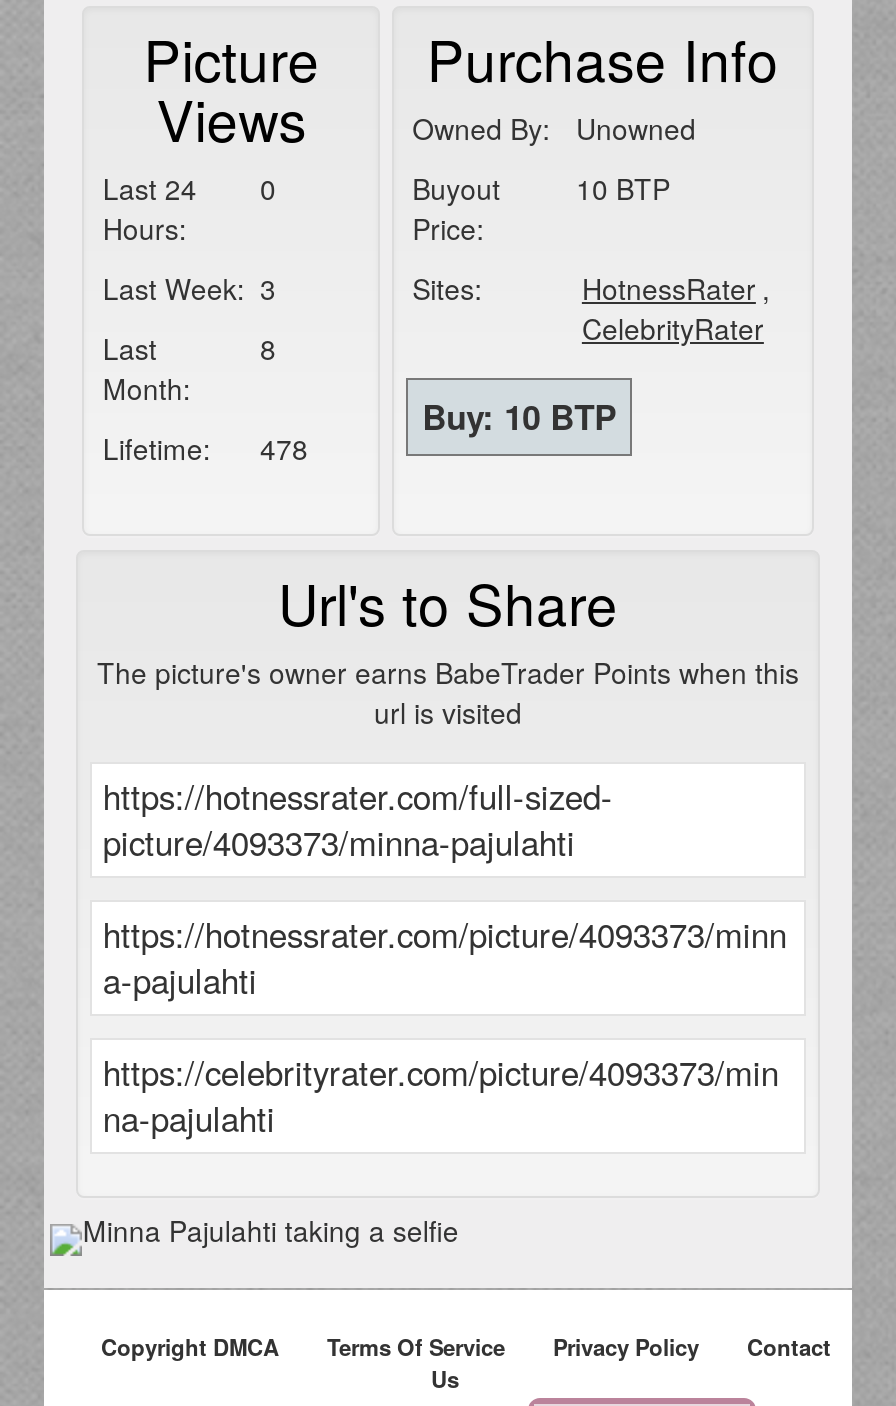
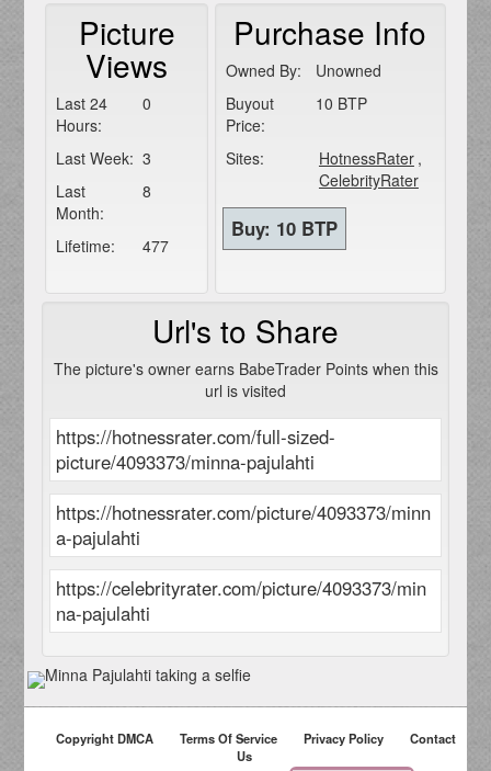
[103,428,308,468] Lifetime: 478 -> [56,235,169,257] Lifetime: 477

